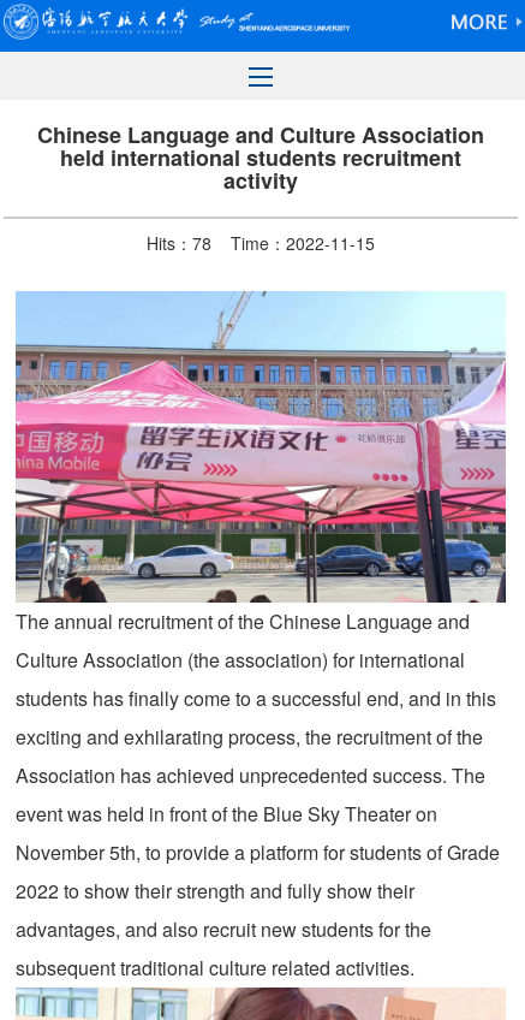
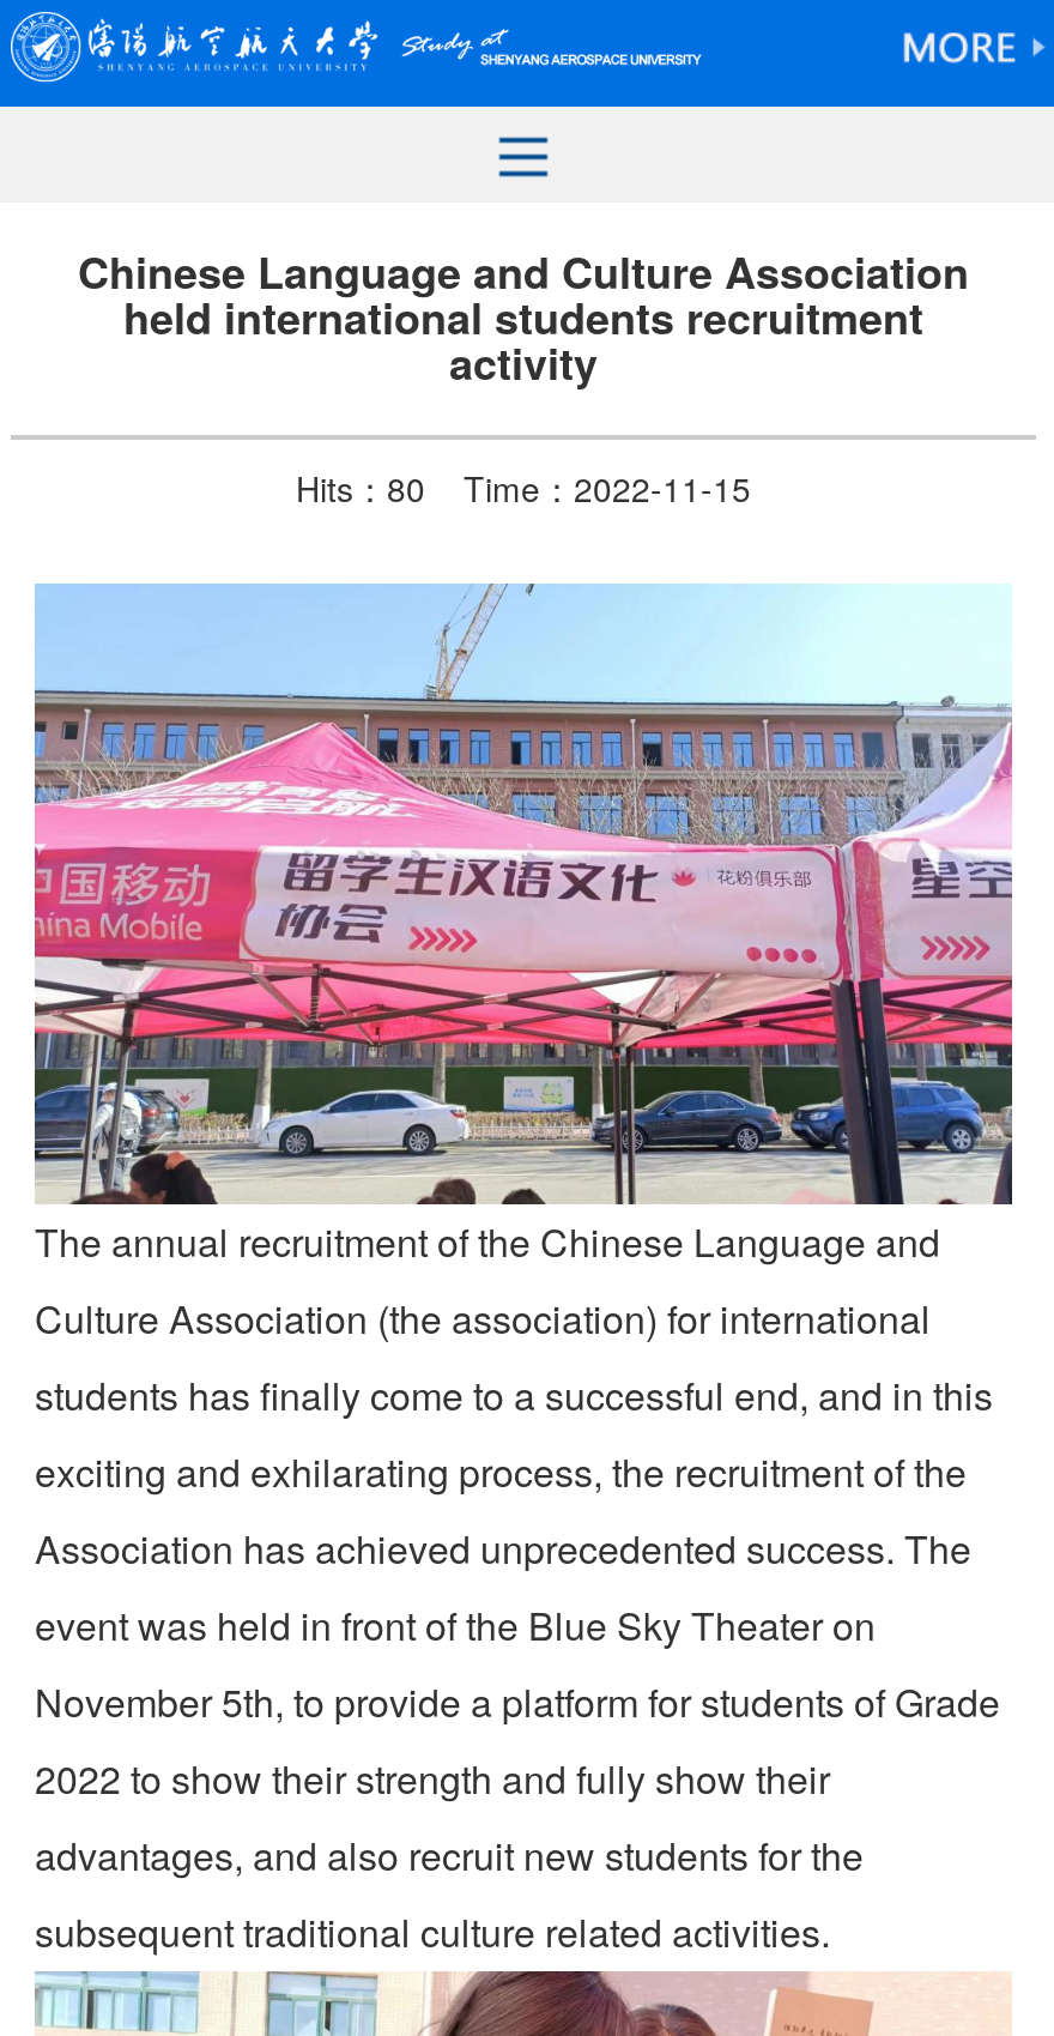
[147,231,375,255] Hits：78 Time：2022-11-15 -> [296,464,751,512] Hits：80 Time：2022-11-15

